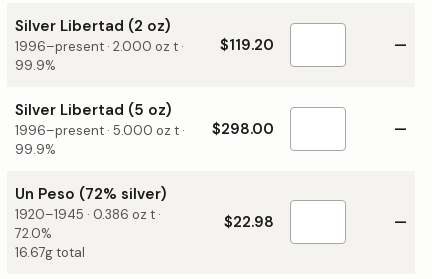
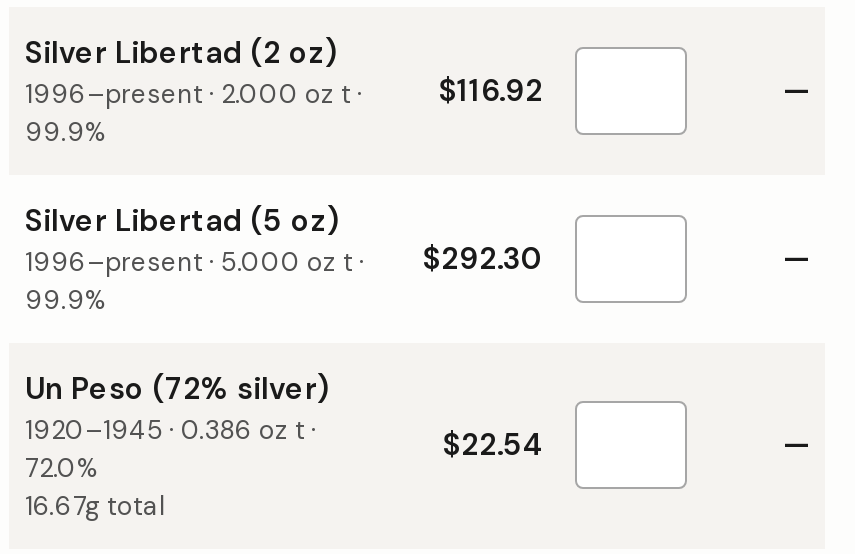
[220,35,274,55] $119.20 -> [439,71,543,111] $116.92
[15,119,274,139] 1996–present · 5.000 oz t · $298.00 -> [25,239,543,279] 1996–present · 5.000 oz t · $292.30
[224,212,274,232] $22.98 -> [443,425,543,465] $22.54

